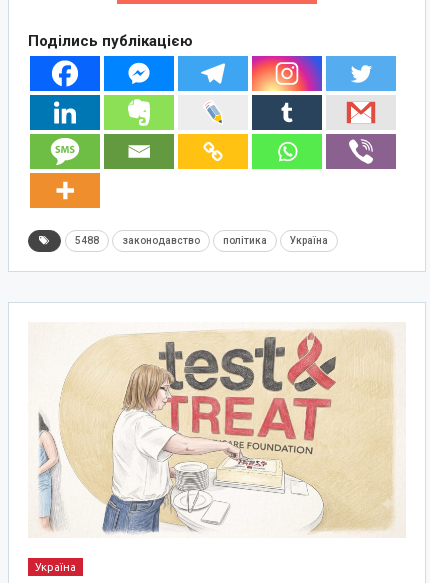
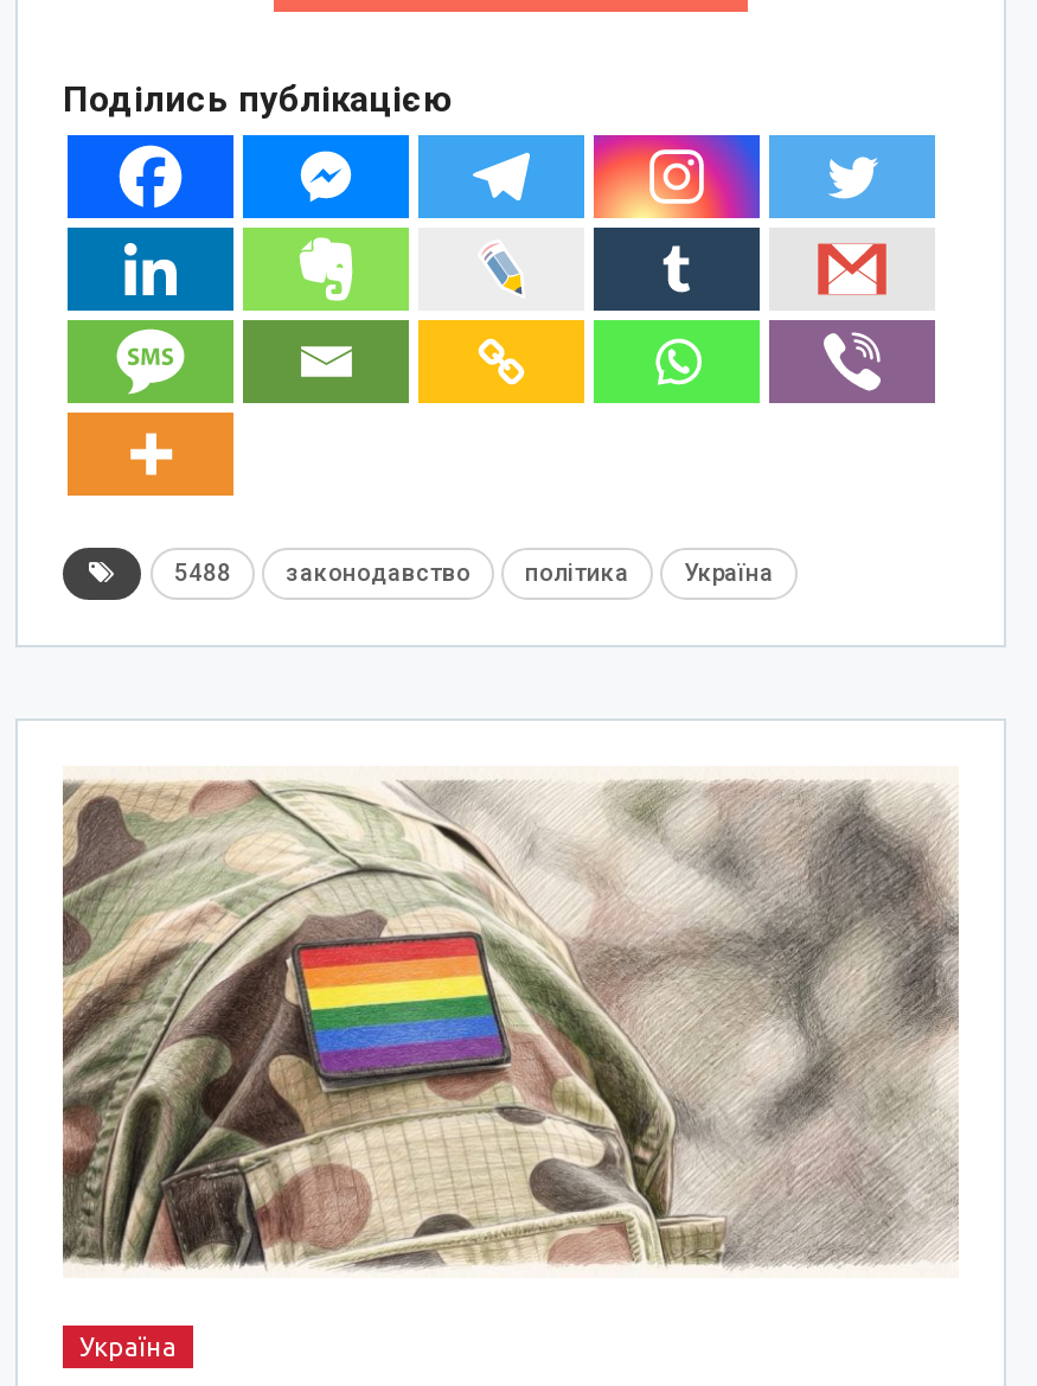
[28,328,405,534] [image] -> [60,778,959,1271] [image]

